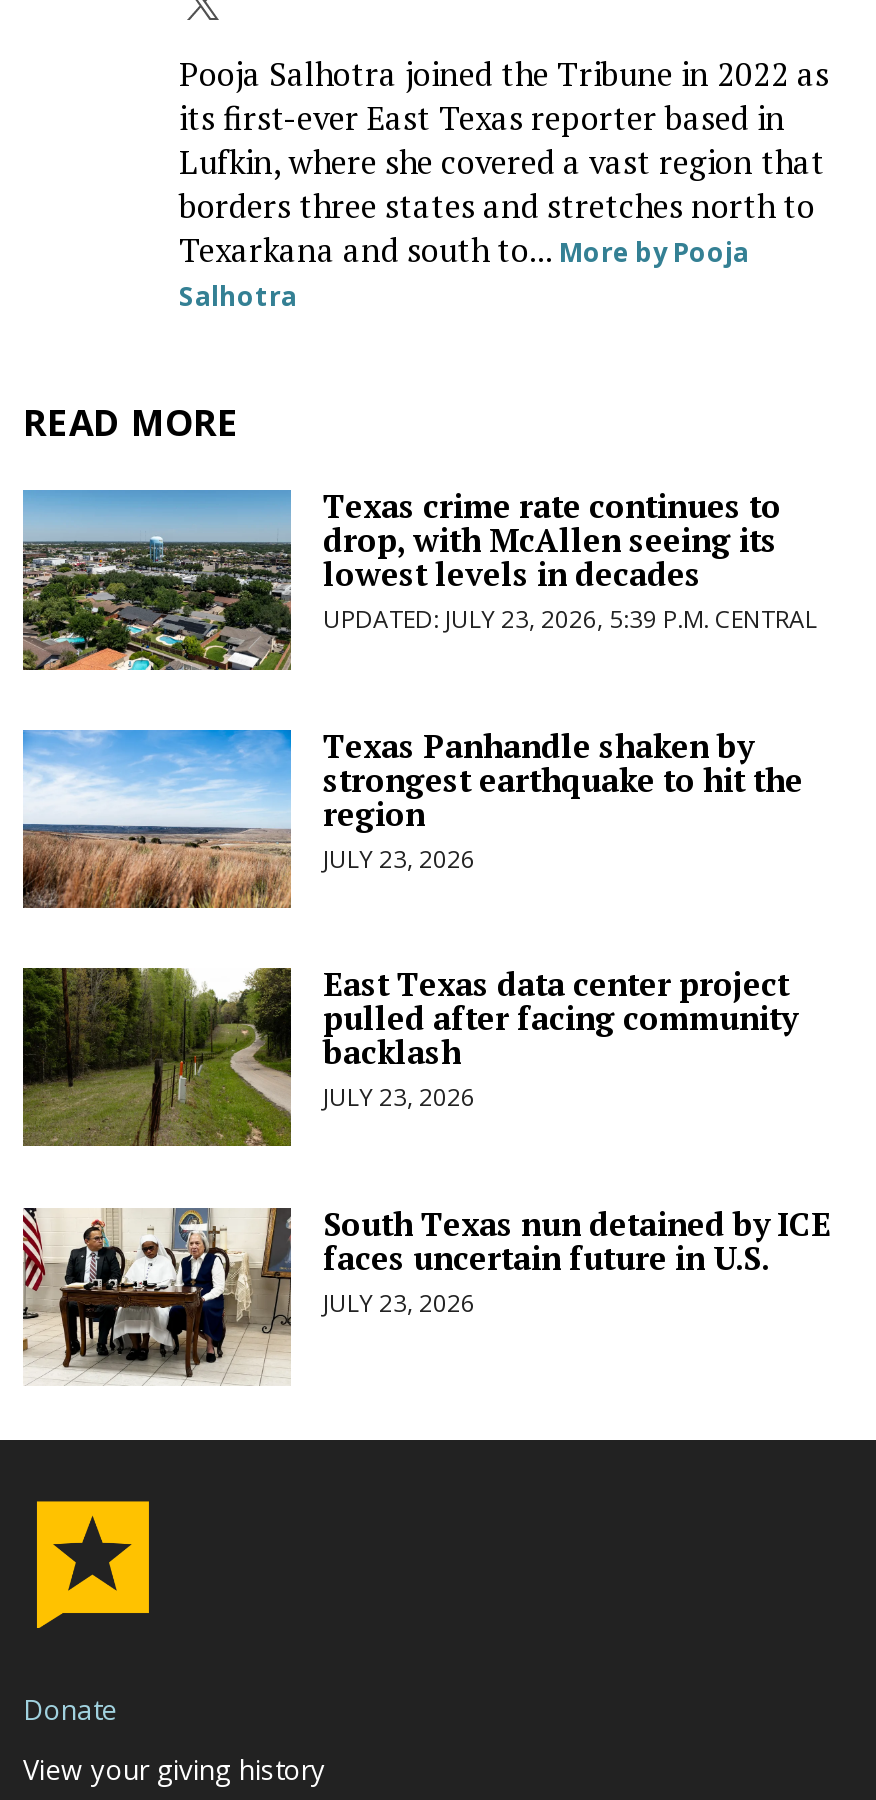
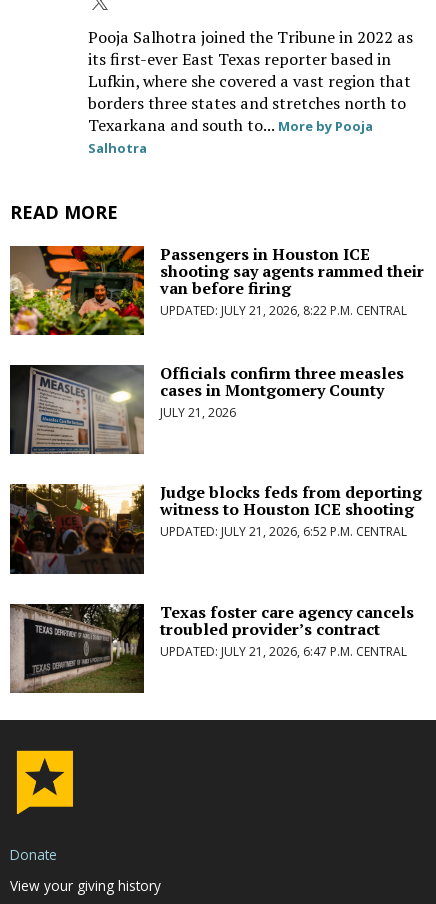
[21,485,817,672] [image] | Texas crime rate continues to | drop, with McAllen seeing its | lowest levels in decades | JULY 23, 2026, 5:39 P.M. CENTRAL -> [9,242,424,336] [image] | Passengers in Houston ICE | shooting say agents rammed their | van before firing | JULY 21, 2026, 8:22 P.M. CENTRAL
[21,724,803,908] [image] | Texas Panhandle shaken by | strongest earthquake to hit the | region | JULY 23, 2026 -> [9,362,404,454] [image] | Officials confirm three measles | cases in Montgomery County | JULY 21, 2026
[21,963,797,1148] [image] | East Texas data center project | pulled after facing community | backlash | JULY 23, 2026 -> [9,481,422,575] [image] | Judge blocks feds from deporting | witness to Houston ICE shooting | JULY 21, 2026, 6:52 P.M. CENTRAL
[21,1202,831,1386] [image] | South Texas nun detained by ICE | faces uncertain future in U.S. | JULY 23, 2026 -> [10,601,414,694] [image] | Texas foster care agency cancels | troubled provider’s contract | JULY 21, 2026, 6:47 P.M. CENTRAL

